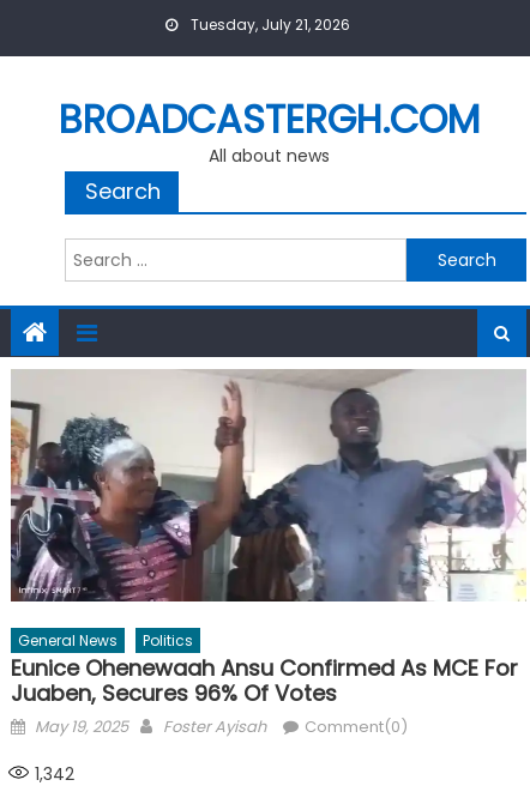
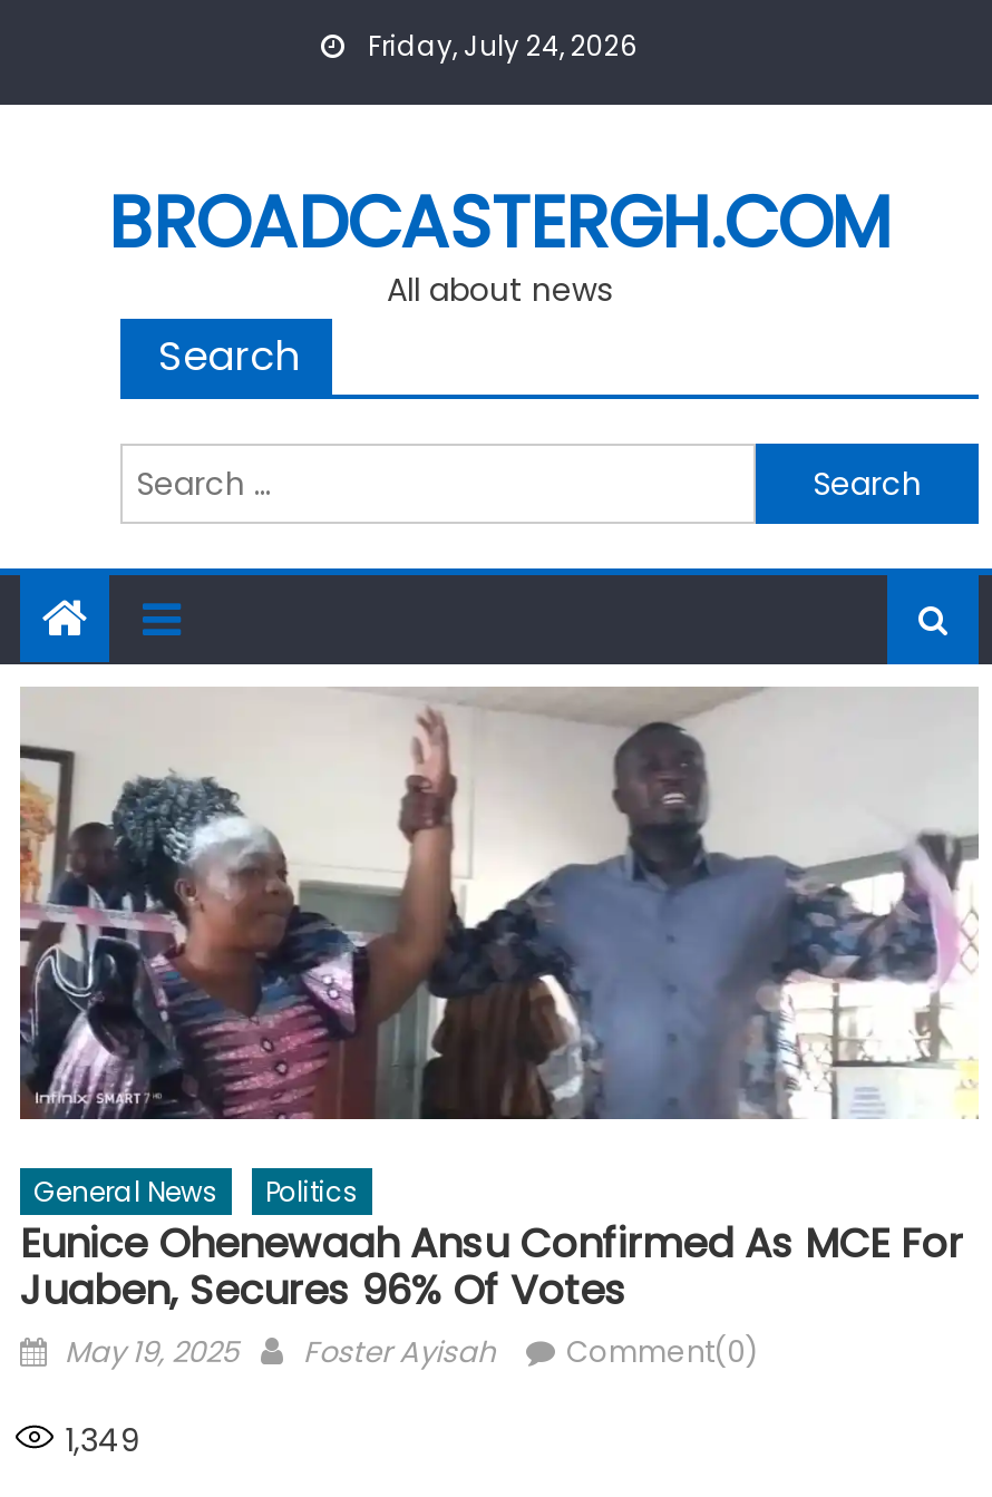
[187,14,350,35] Tuesday, July 21, 2026 -> [361,27,638,65] Friday, July 24, 2026
[35,762,74,786] 1,342 -> [65,1417,140,1462] 1,349

